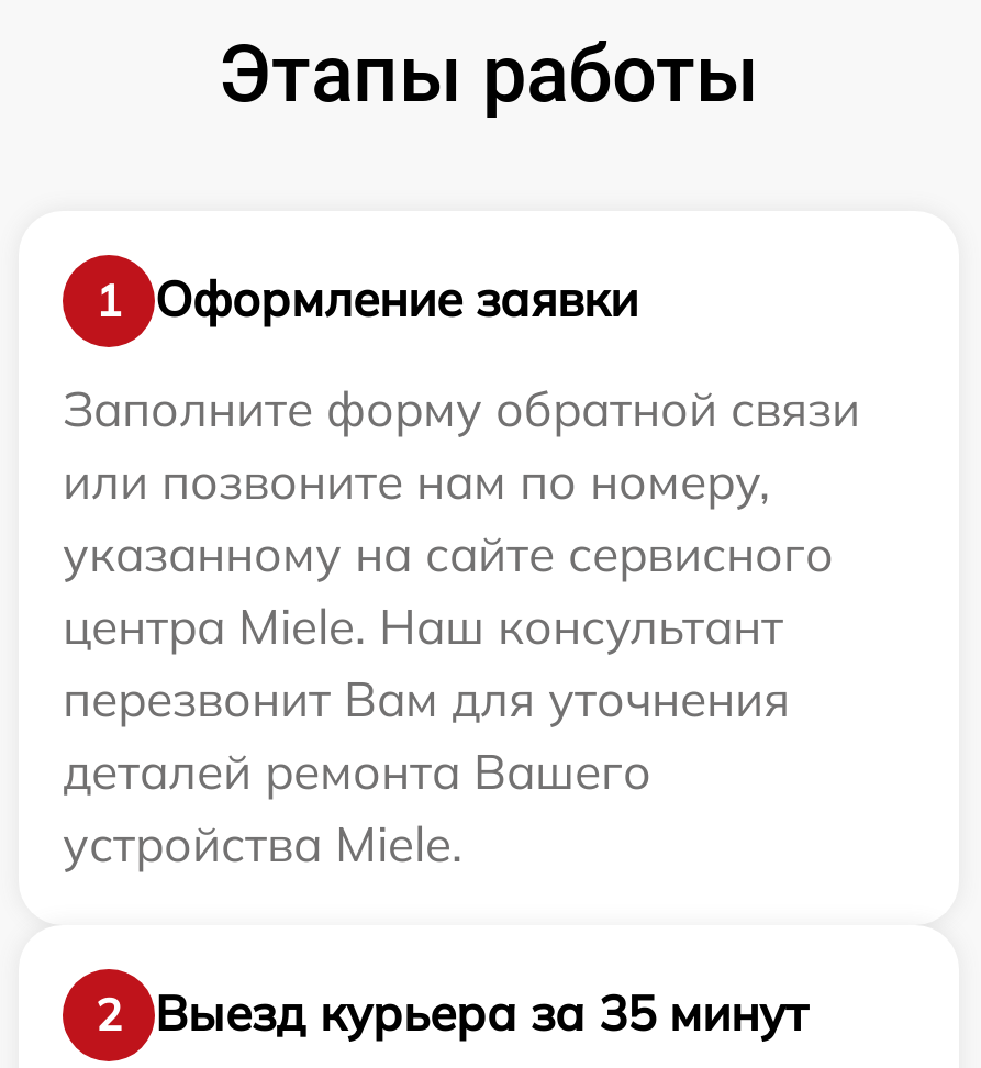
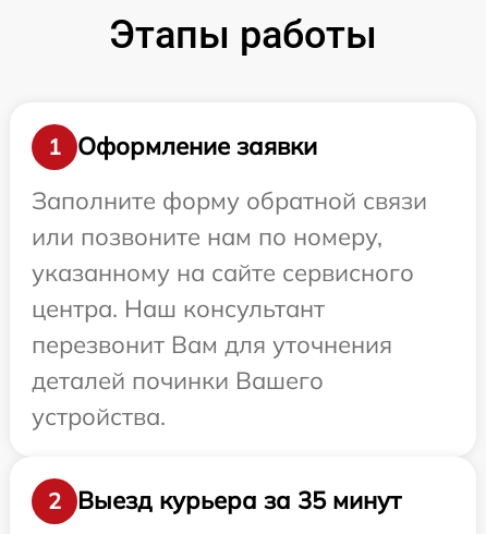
[63,595,783,657] центра Miele. Наш консультант -> [32,293,325,323] центра. Наш консультант
[63,740,651,874] деталей ремонта Вашего | устройства Miele. -> [32,365,324,431] деталей починки Вашего | устройства.

